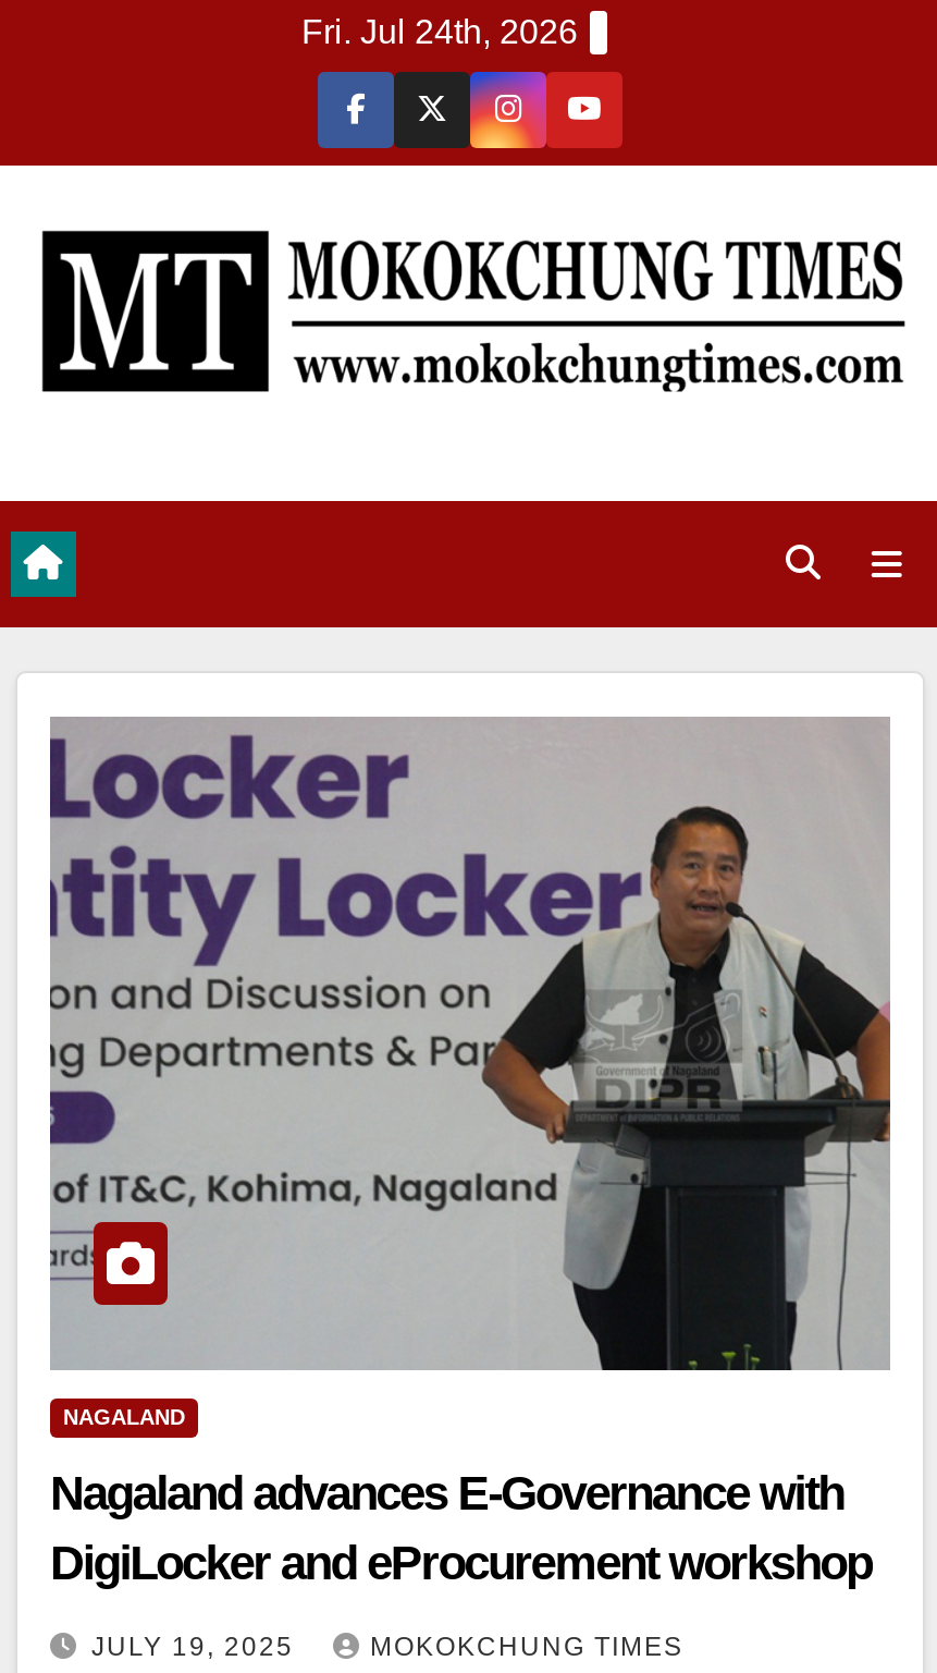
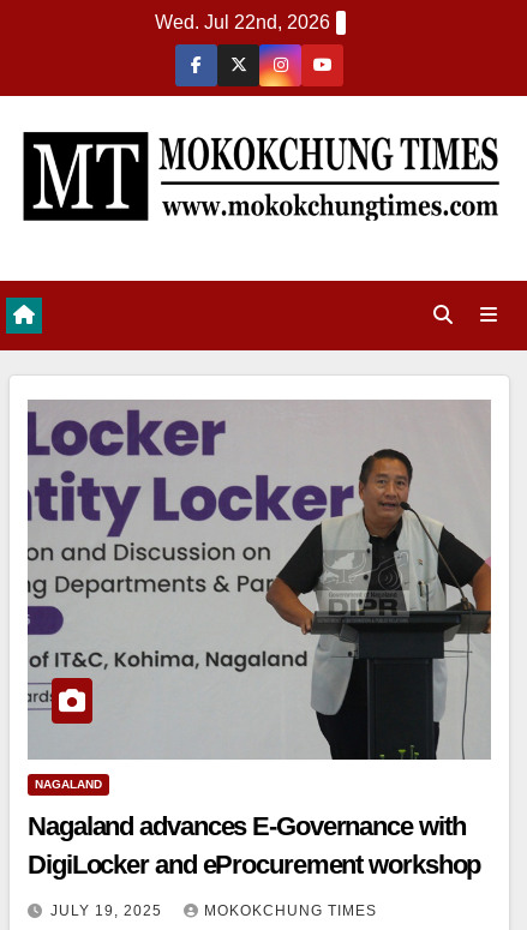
[301,13,578,50] Fri. Jul 24th, 2026 -> [155,12,330,32] Wed. Jul 22nd, 2026

